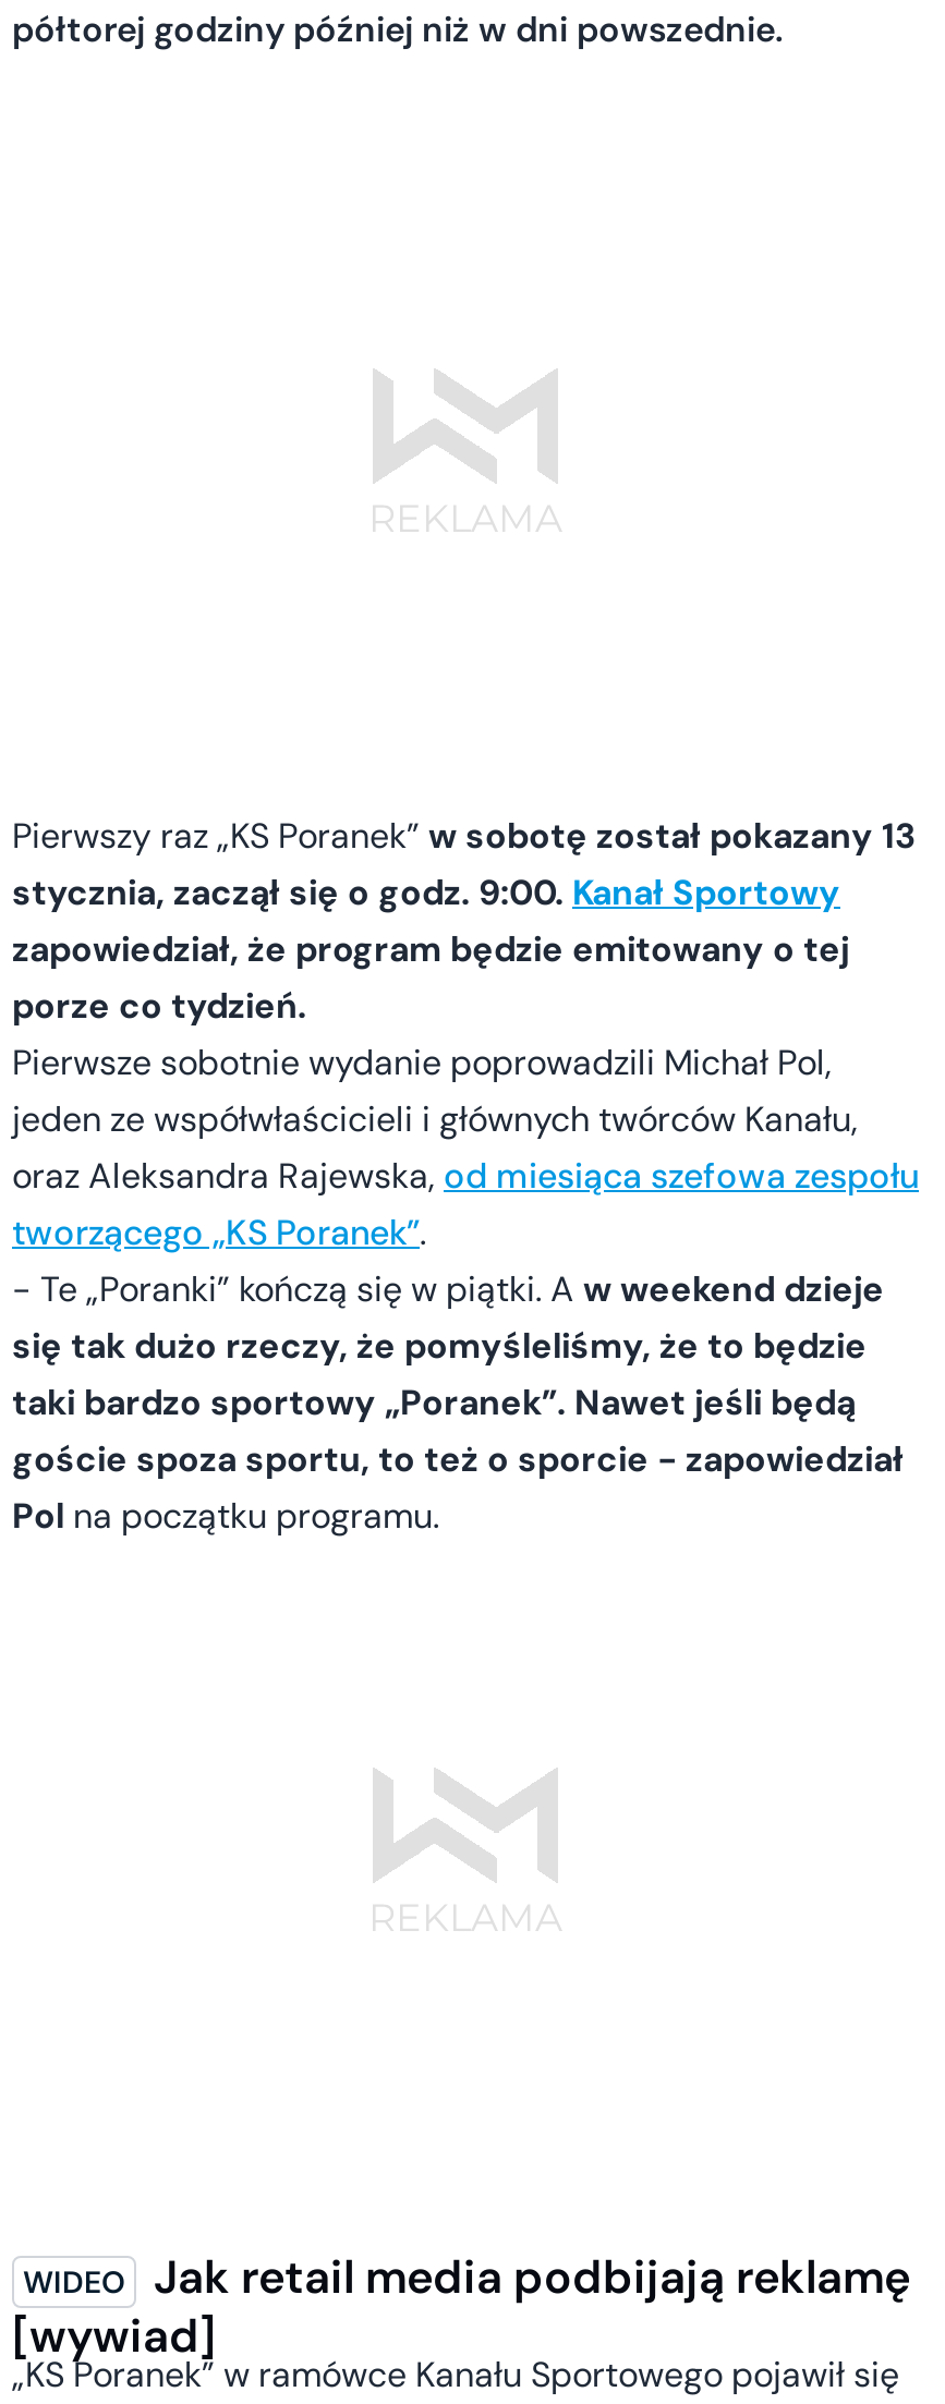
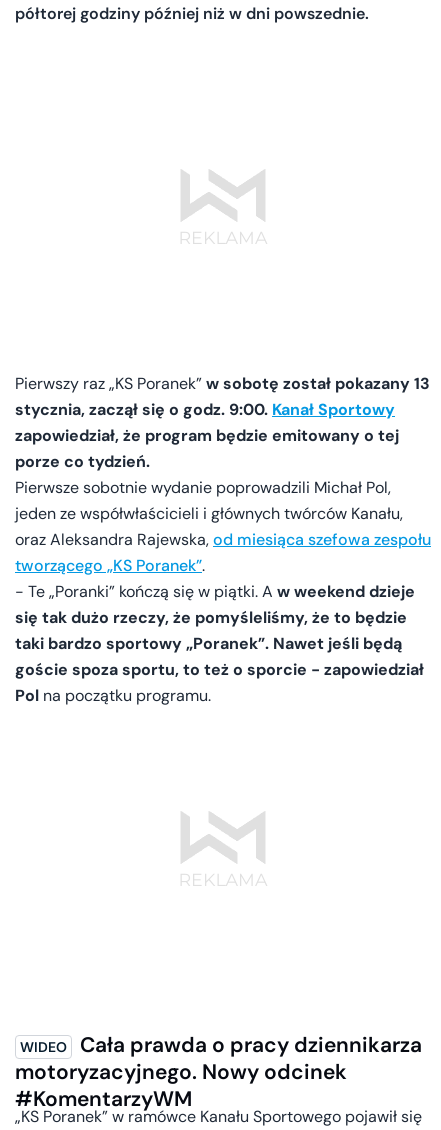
[12,2247,910,2364] Jak retail media podbijają reklamę | [wywiad] -> [15,1031,422,1112] Cała prawda o pracy dziennikarza | motoryzacyjnego. Nowy odcinek | #KomentarzyWM

